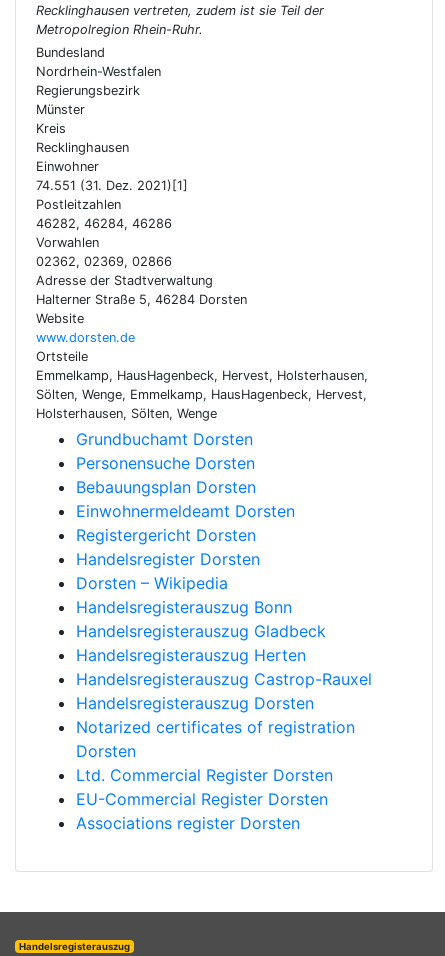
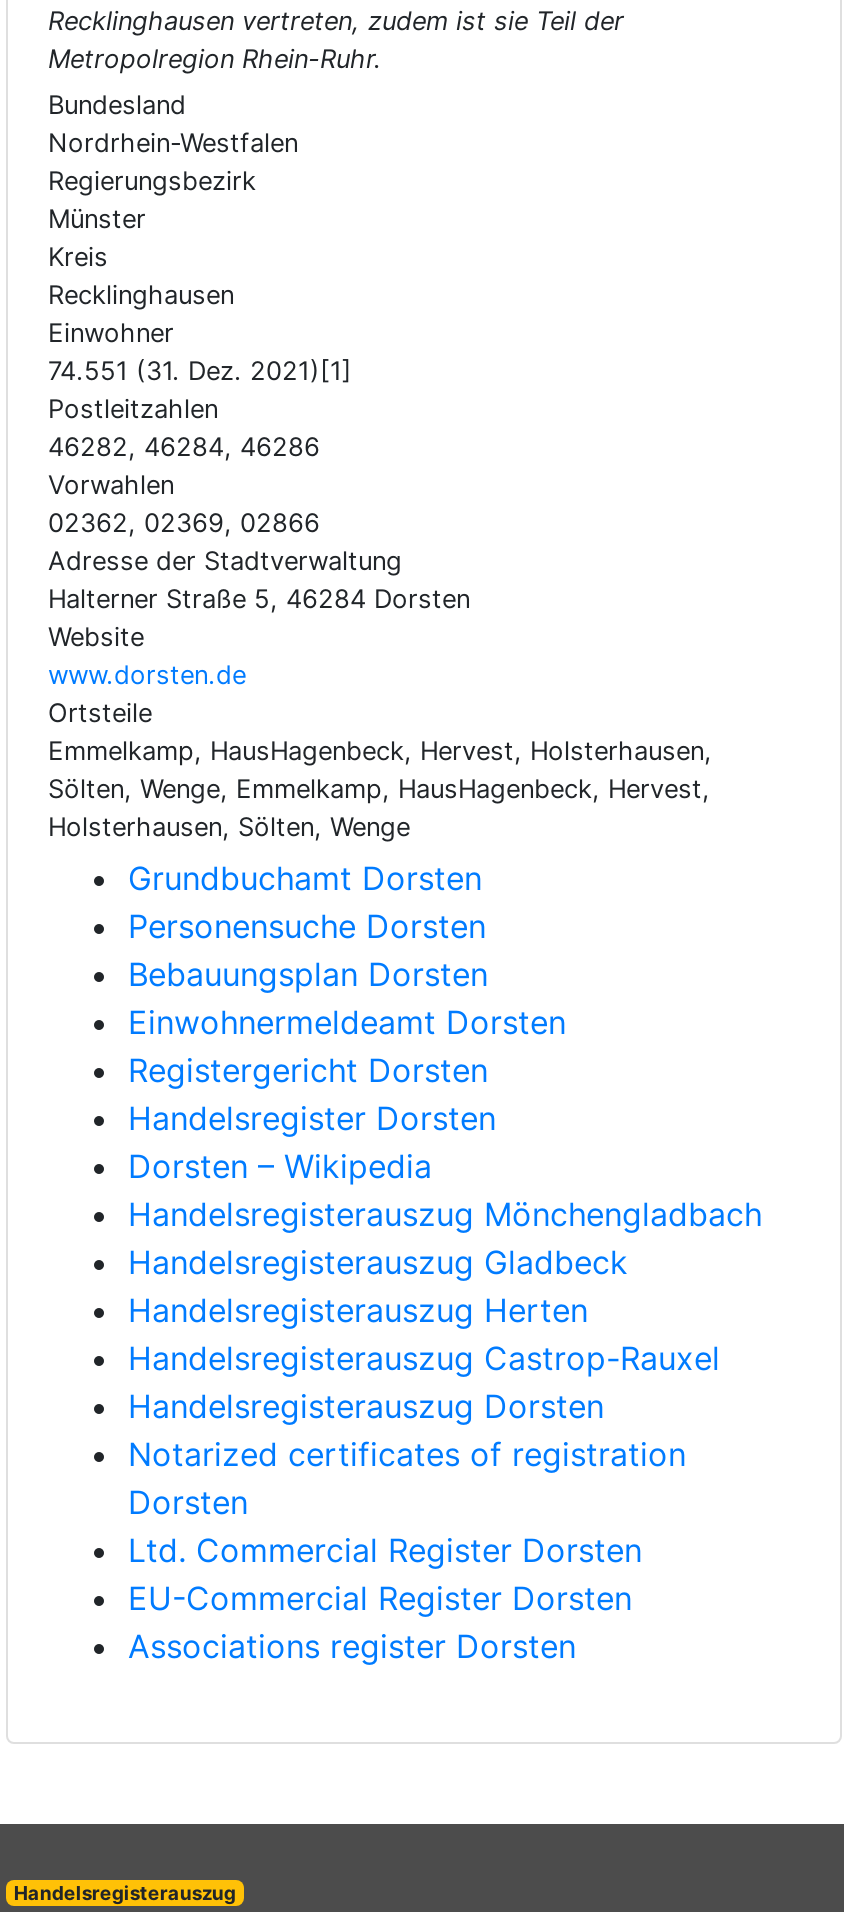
[76,597,292,617] Handelsregisterauszug Bonn -> [128,1194,762,1234] Handelsregisterauszug Mönchengladbach

